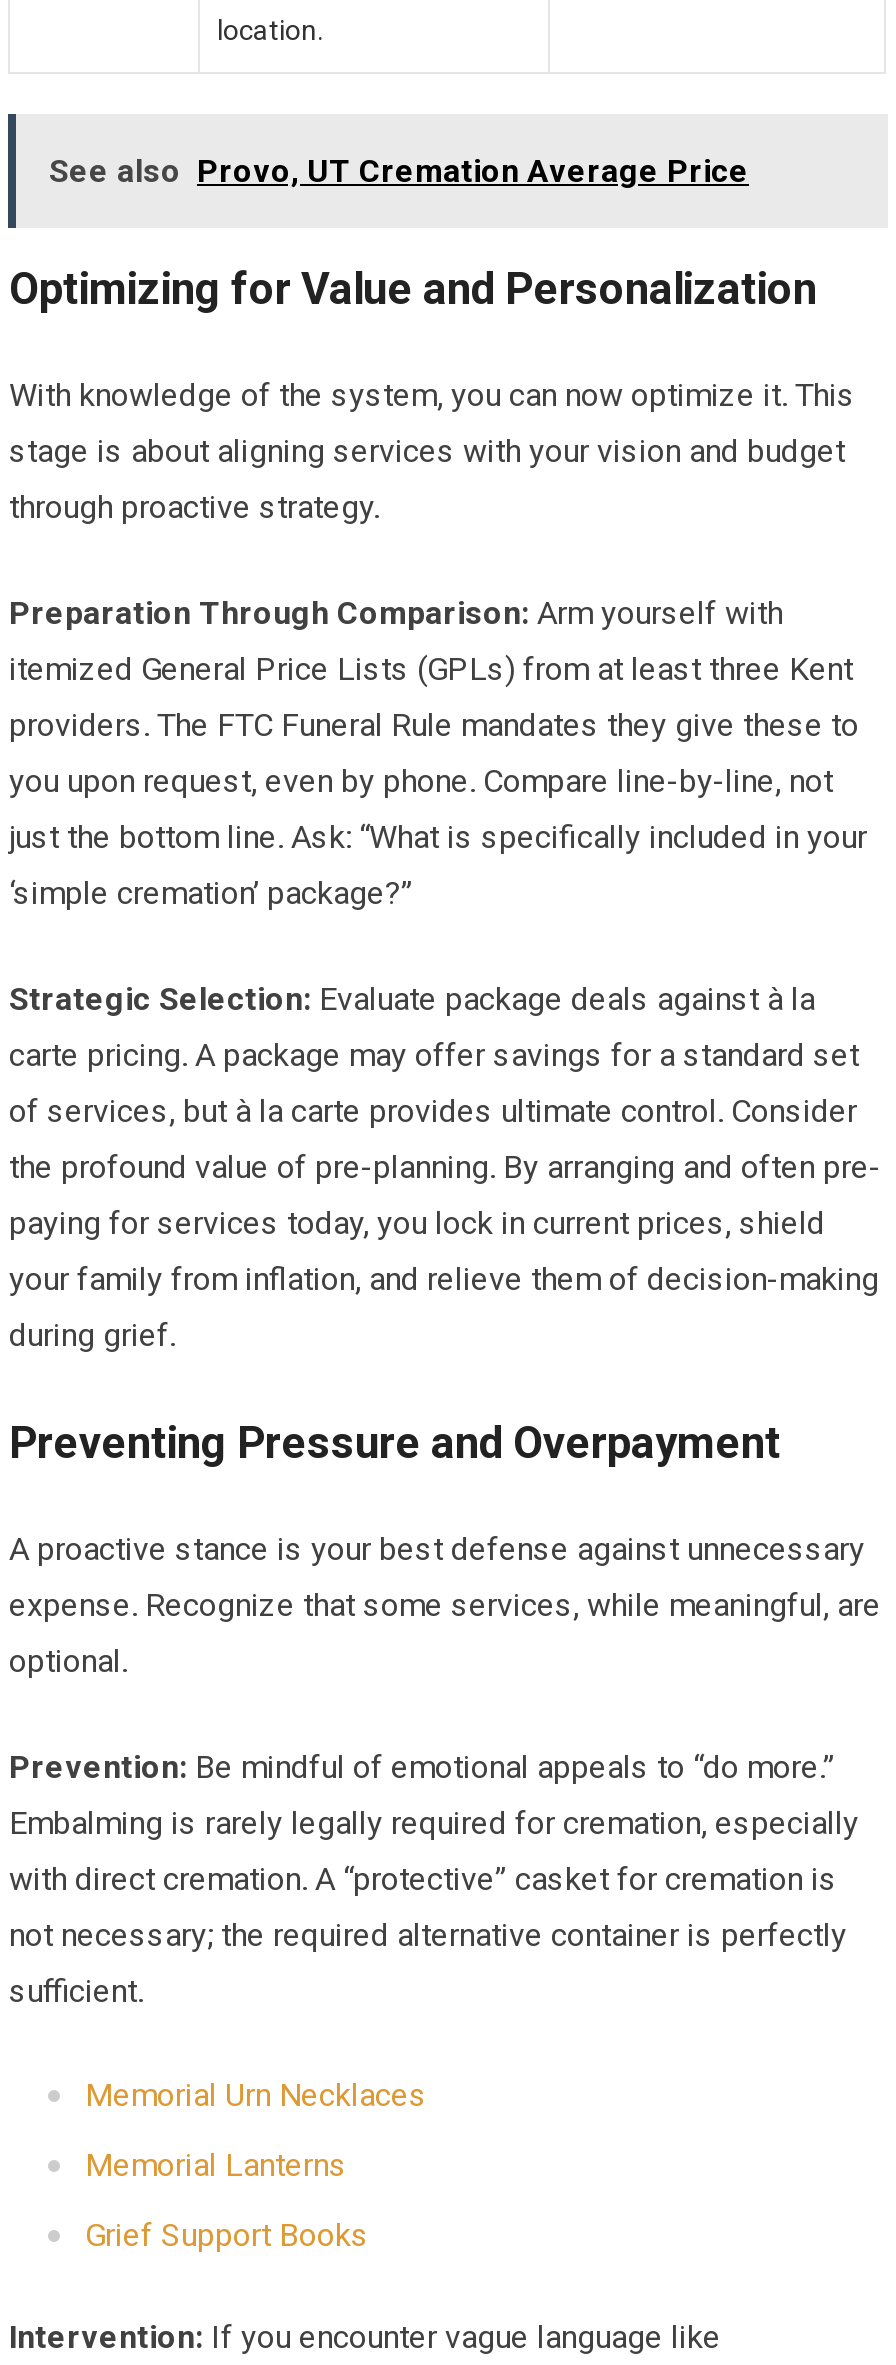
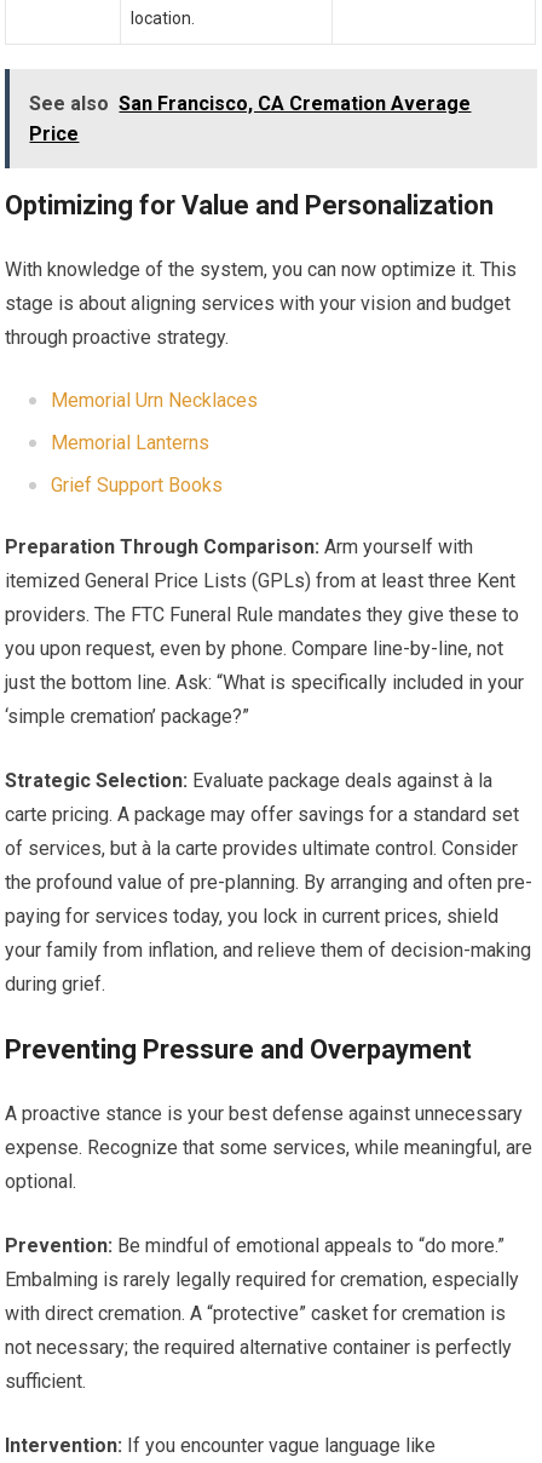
[49,151,749,189] See also Provo, UT Cremation Average Price -> [30,92,471,145] See also San Francisco, CA Cremation Average | Price
moved [9,593,881,2009] -> [5,535,533,1392]: Preparation Through Comparison: Arm yourself with | itemized General Price Lists (GPLs) from at least three Kent | providers. The FTC Funeral Rule mandates they give these to | ... | not necessary; the required alternative container is perfectly | sufficient.
moved [85,2075,427,2253] -> [51,388,258,496]: Memorial Urn Necklaces | Memorial Lanterns | Grief Support Books

